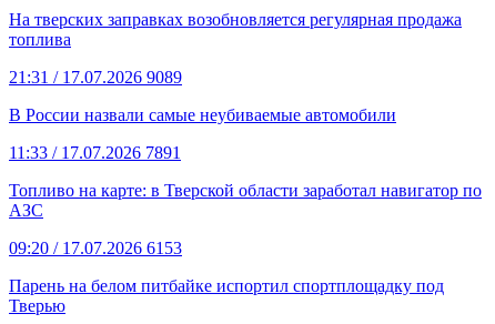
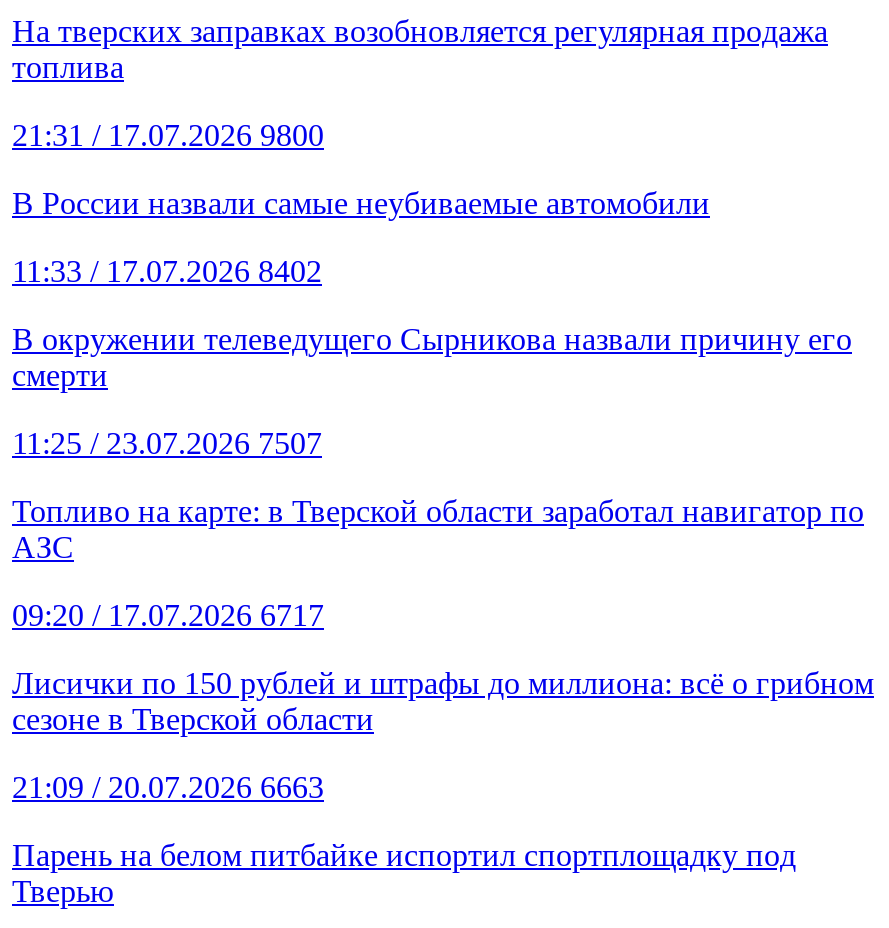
[9,67,182,86] 21:31 / 17.07.2026 9089 -> [12,117,324,151] 21:31 / 17.07.2026 9800
[9,143,181,161] 11:33 / 17.07.2026 7891 -> [12,253,852,459] 11:33 / 17.07.2026 8402 | В окружении телеведущего Сырникова назвали причину его | смерти | 11:25 / 23.07.2026 7507
[9,238,182,257] 09:20 / 17.07.2026 6153 -> [12,597,874,803] 09:20 / 17.07.2026 6717 | Лисички по 150 рублей и штрафы до миллиона: всё о грибном | сезоне в Тверской области | 21:09 / 20.07.2026 6663

